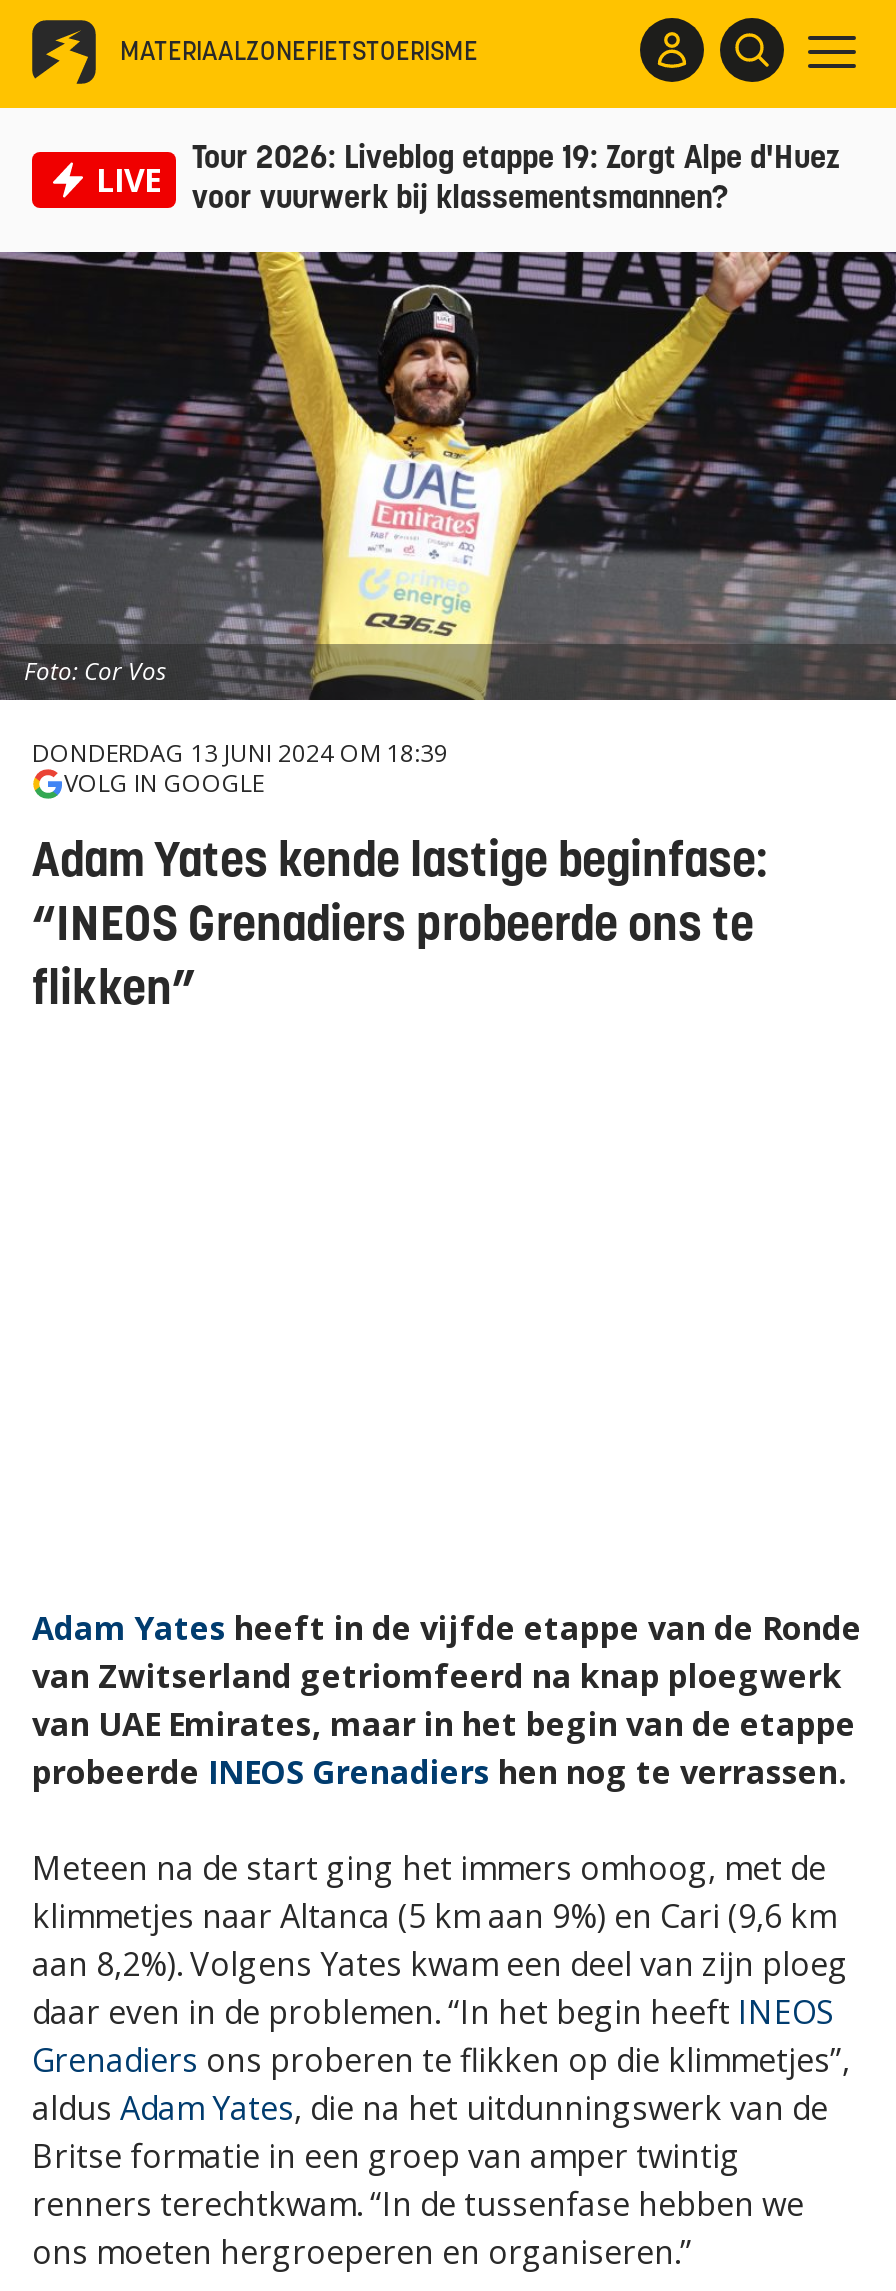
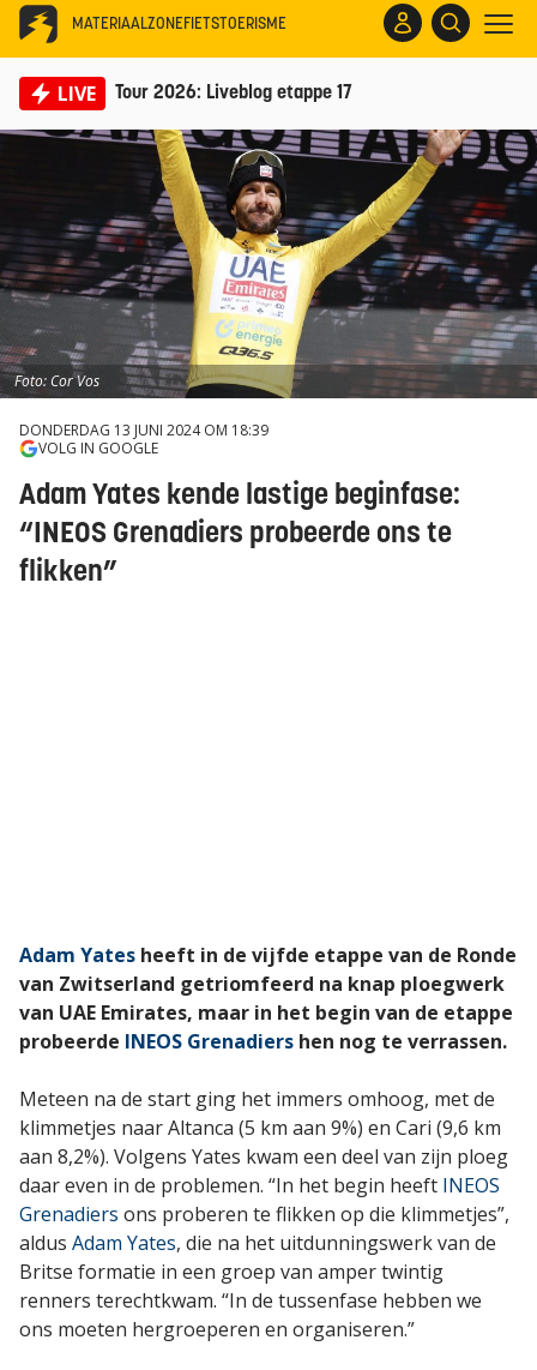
[192,144,840,216] Tour 2026: Liveblog etappe 19: Zorgt Alpe d'Huez | voor vuurwerk bij klassementsmannen? -> [115,84,352,103] Tour 2026: Liveblog etappe 17

